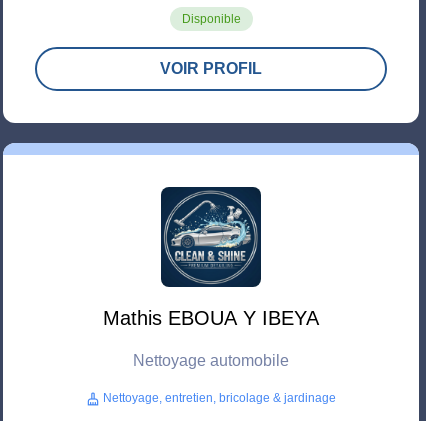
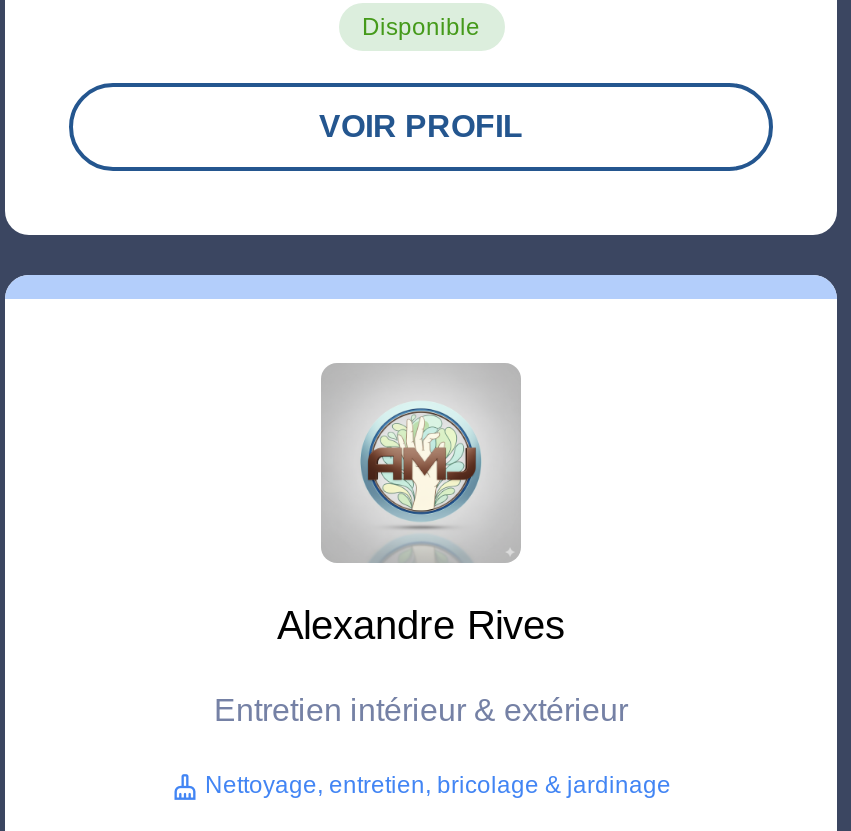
[103,186,319,329] [image] | Mathis EBOUA Y IBEYA -> [277,363,565,647] [image] | Alexandre Rives
[133,352,289,369] Nettoyage automobile -> [214,693,628,727] Entretien intérieur & extérieur

